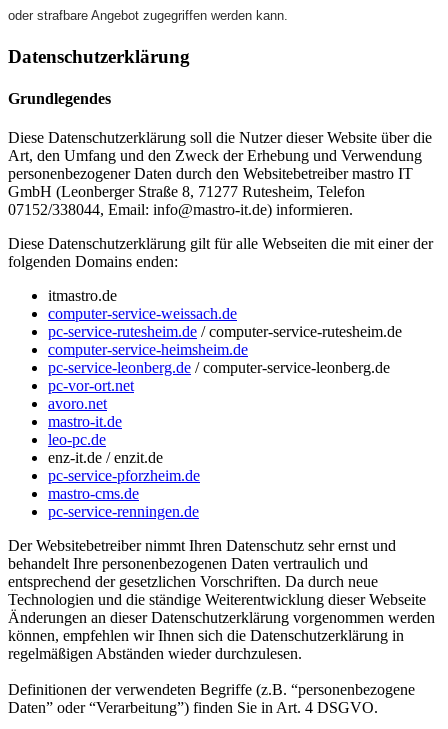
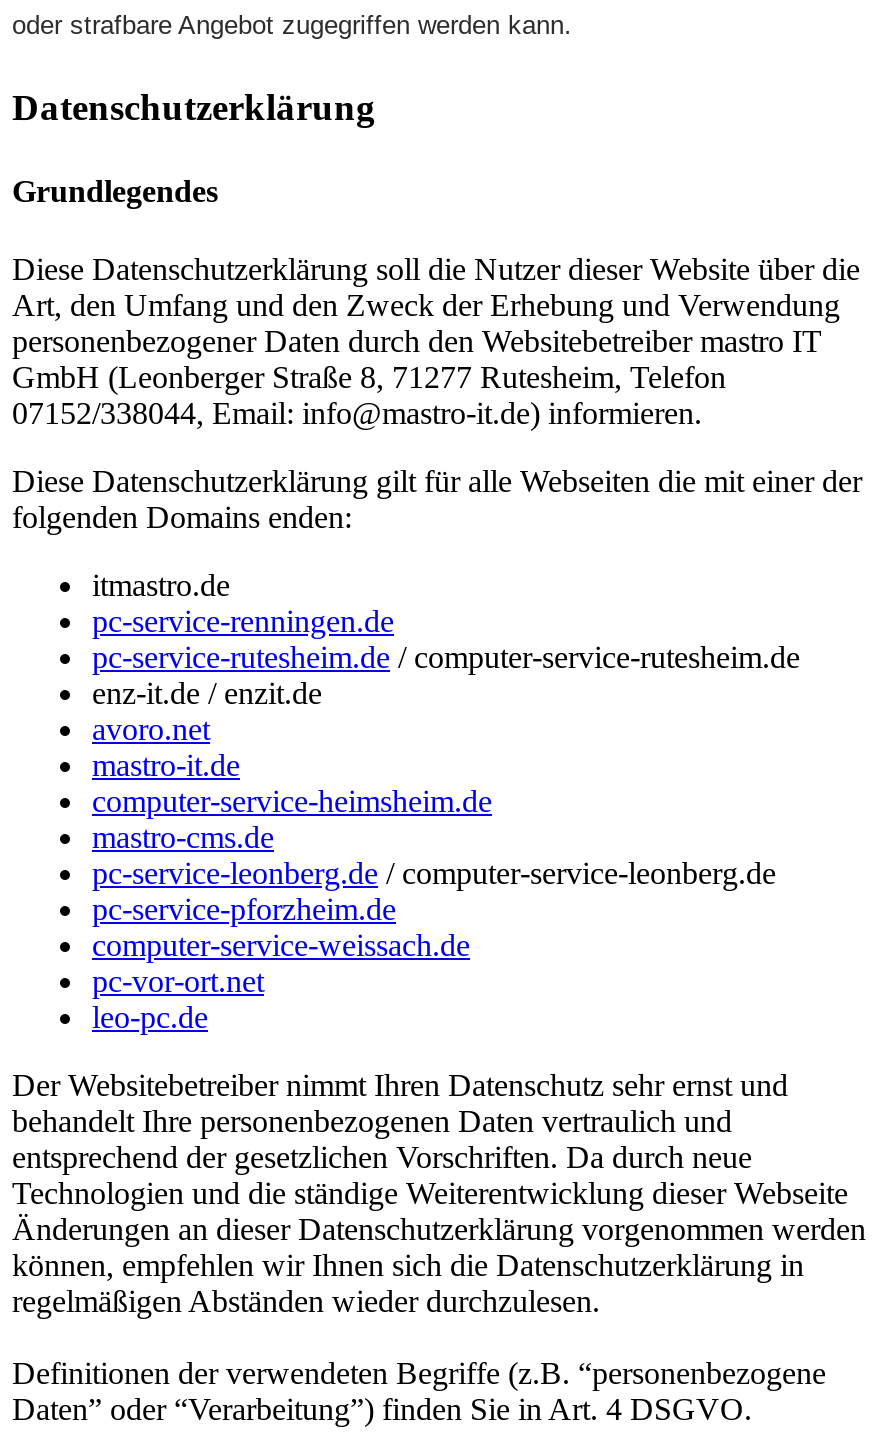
moved [48,305,237,322] -> [92,928,470,962]: computer-service-weissach.de
moved [48,341,390,394] -> [92,784,776,998]: computer-service-heimsheim.de | pc-service-leonberg.de / computer-service-leonberg.de | pc-vor-ort.net
moved [48,395,122,430] -> [92,712,240,782]: avoro.net | mastro-it.de
moved [48,431,106,448] -> [92,1000,208,1034]: leo-pc.de
moved [48,449,163,466] -> [92,676,322,710]: enz-it.de / enzit.de
moved [48,467,200,502] -> [92,820,396,926]: pc-service-pforzheim.de | mastro-cms.de
moved [48,503,199,520] -> [92,604,394,638]: pc-service-renningen.de

